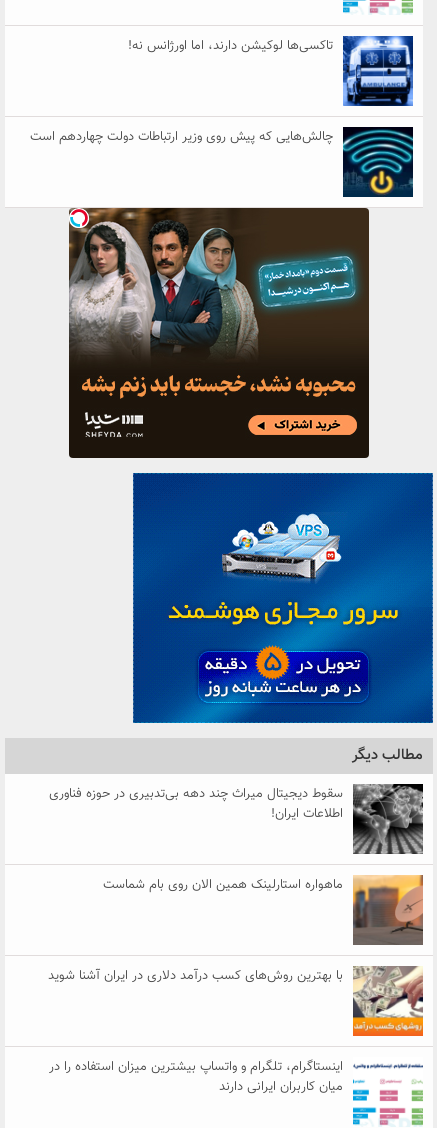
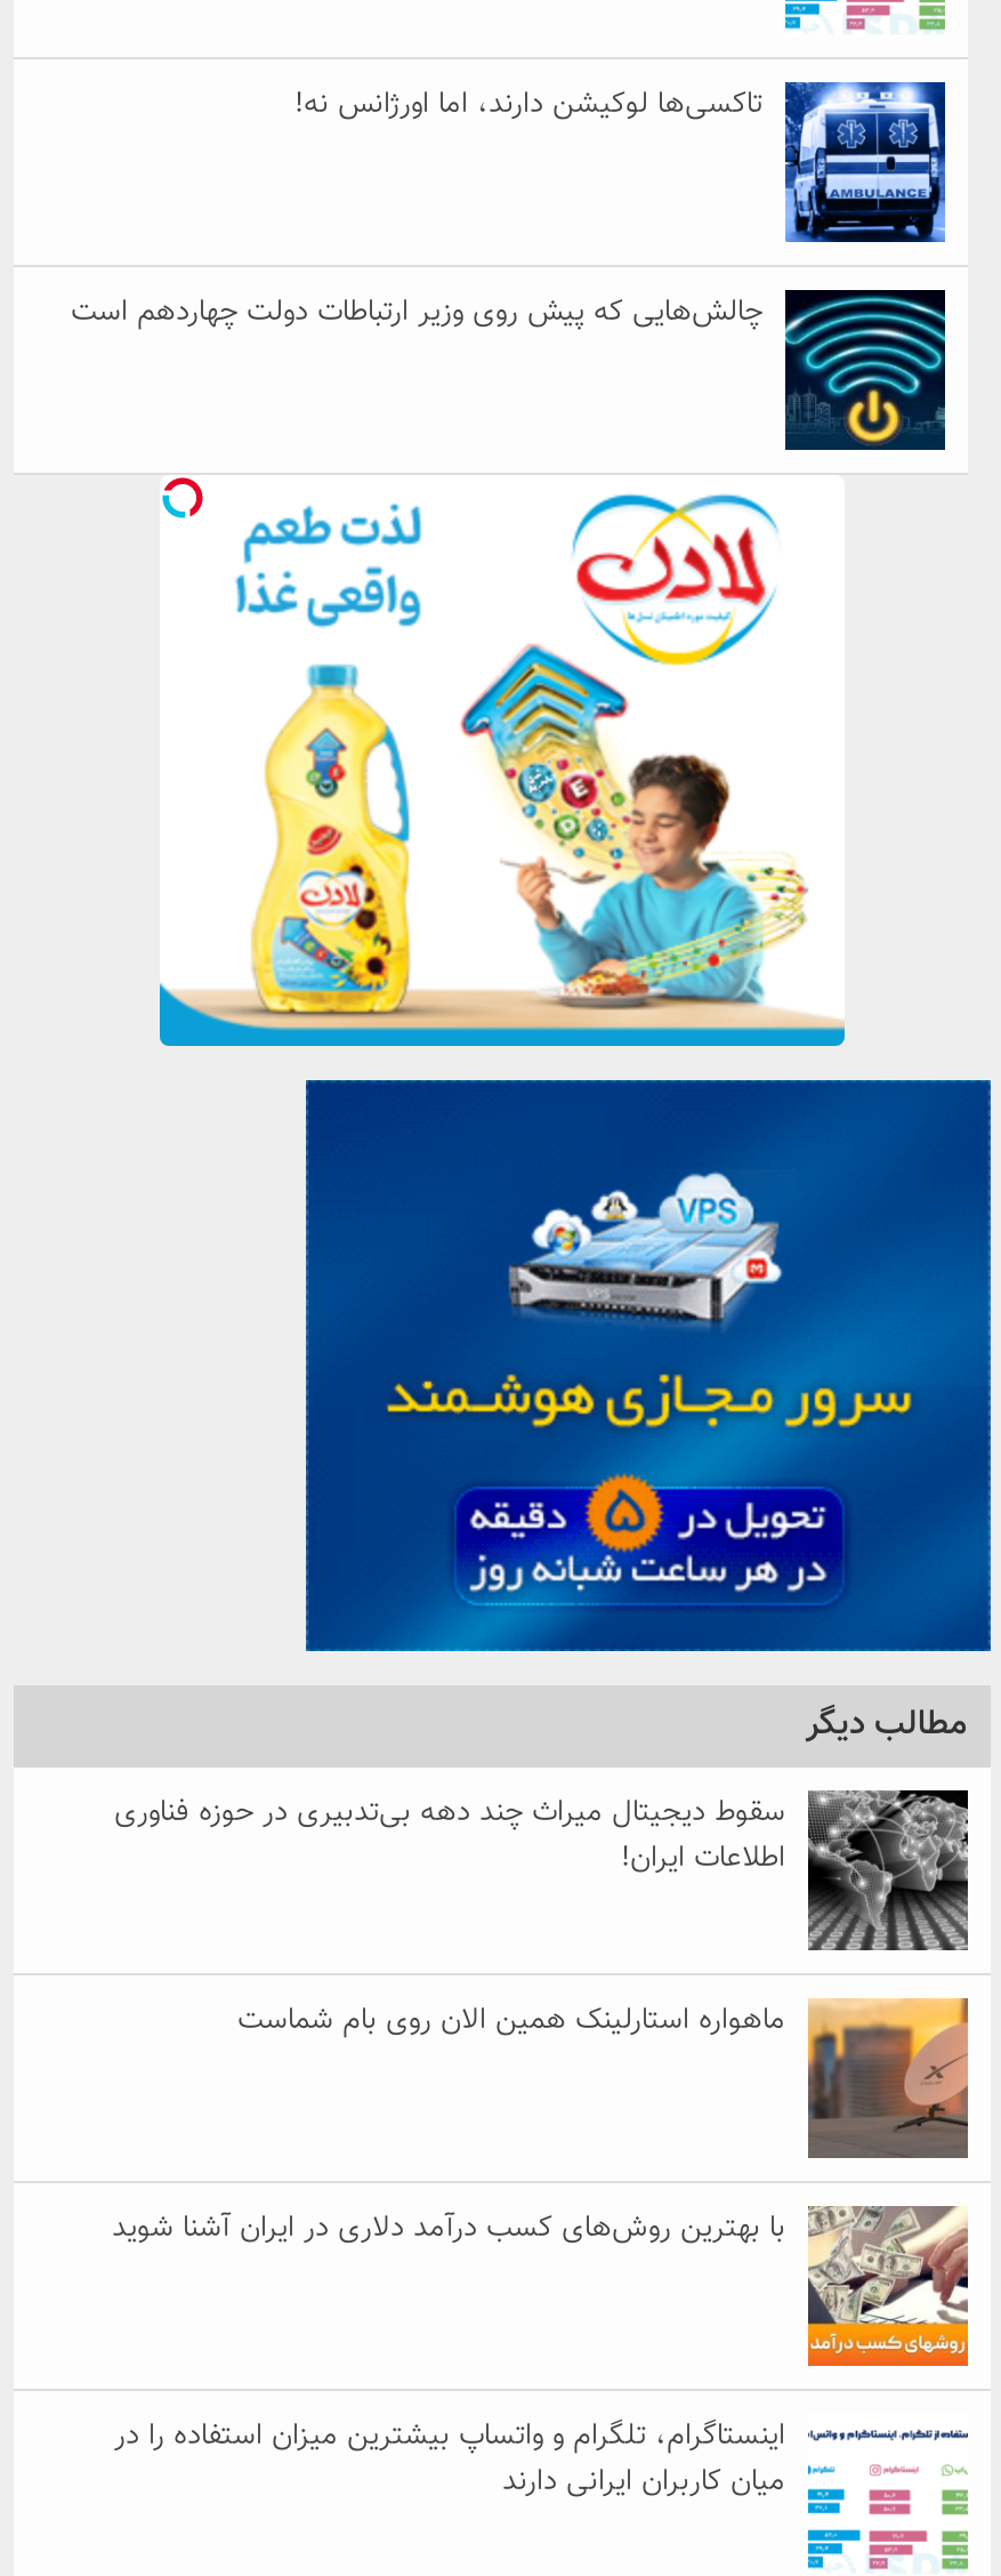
[68,207,370,459] [image] -> [158,475,847,1048] [image]

